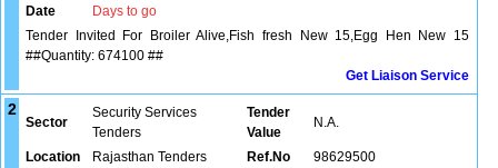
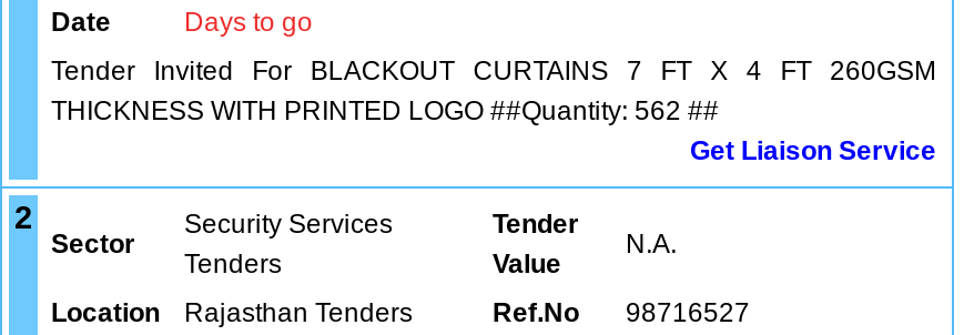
[26,28,469,63] Tender Invited For Broiler Alive,Fish fresh New 15,Egg Hen New 15 | ##Quantity: 674100 ## -> [51,55,936,126] Tender Invited For BLACKOUT CURTAINS 7 FT X 4 FT 260GSM | THICKNESS WITH PRINTED LOGO ##Quantity: 562 ##
[247,149,376,165] Ref.No 98629500 -> [493,297,750,328] Ref.No 98716527

